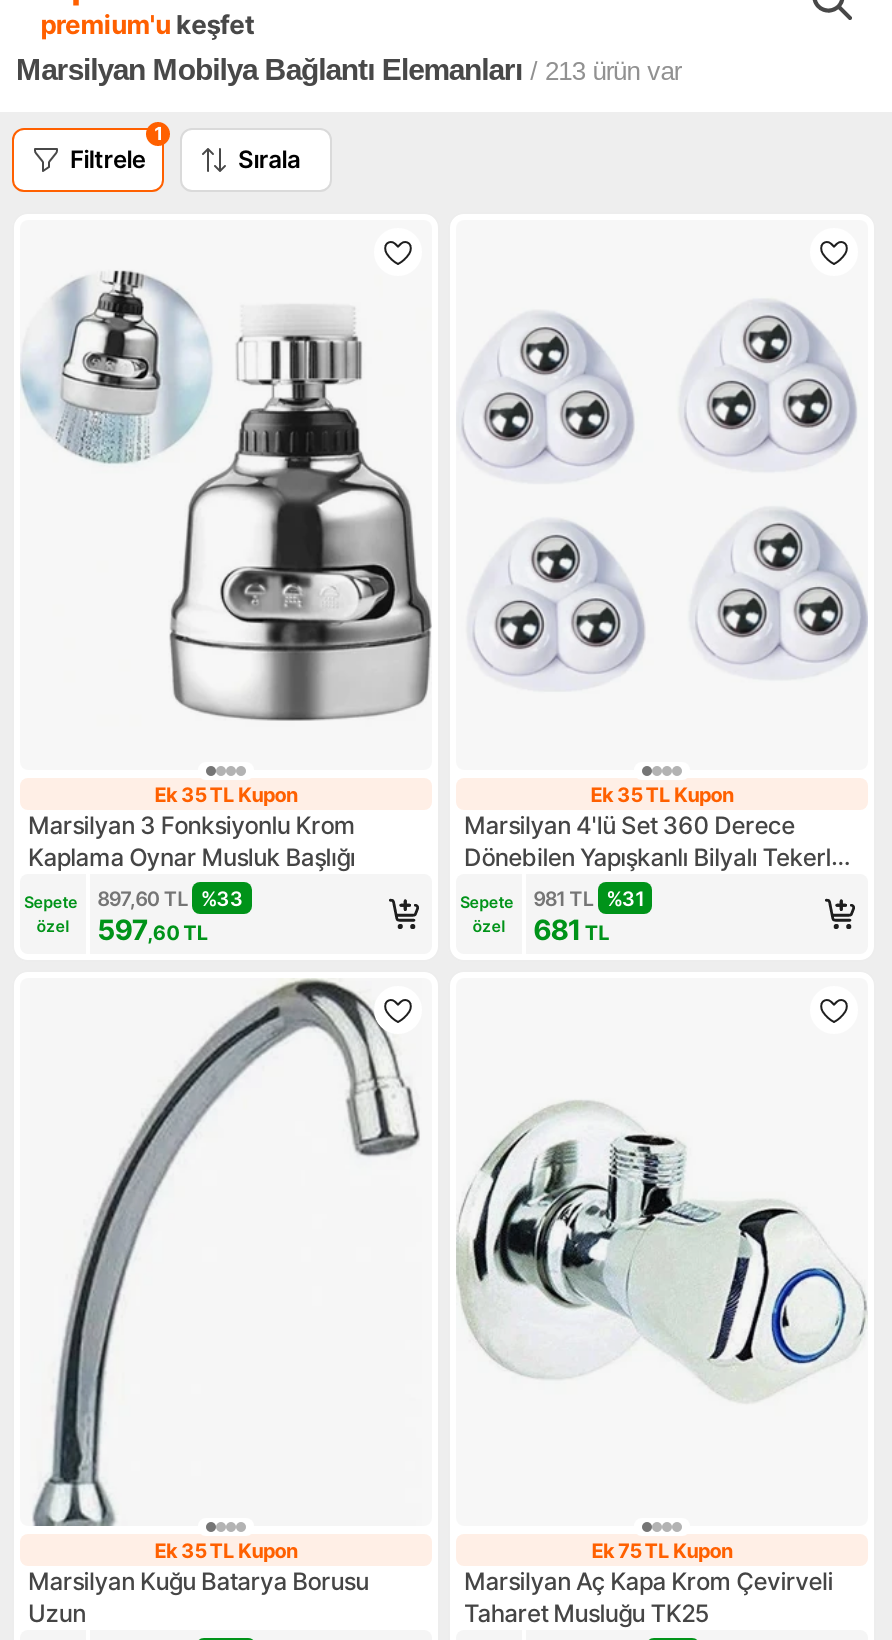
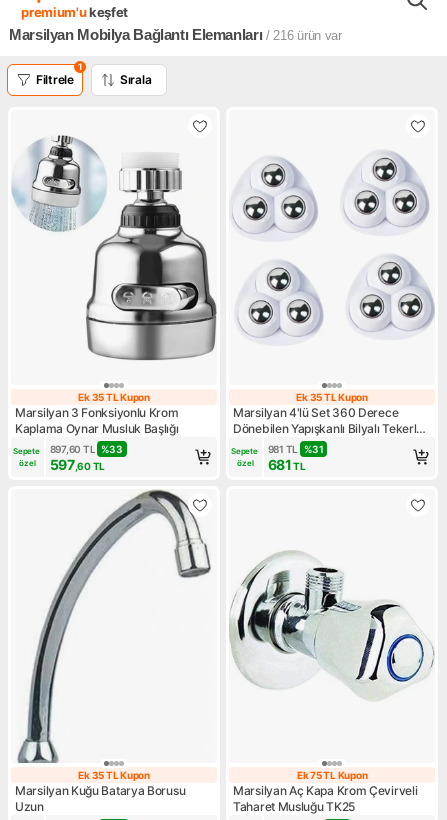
[16,52,681,86] Marsilyan Mobilya Bağlantı Elemanları / 213 ürün var -> [9,26,342,43] Marsilyan Mobilya Bağlantı Elemanları / 216 ürün var

